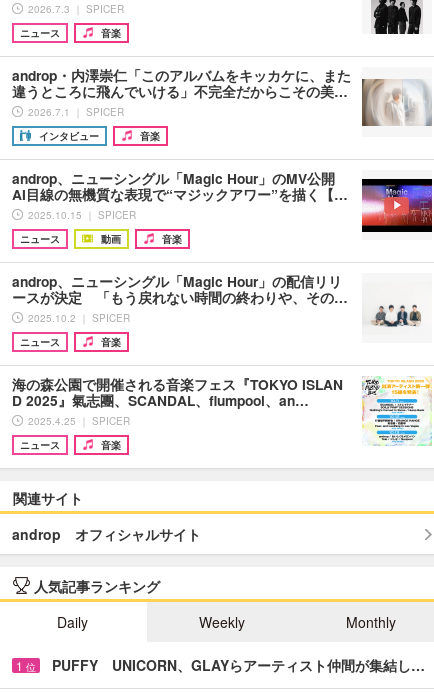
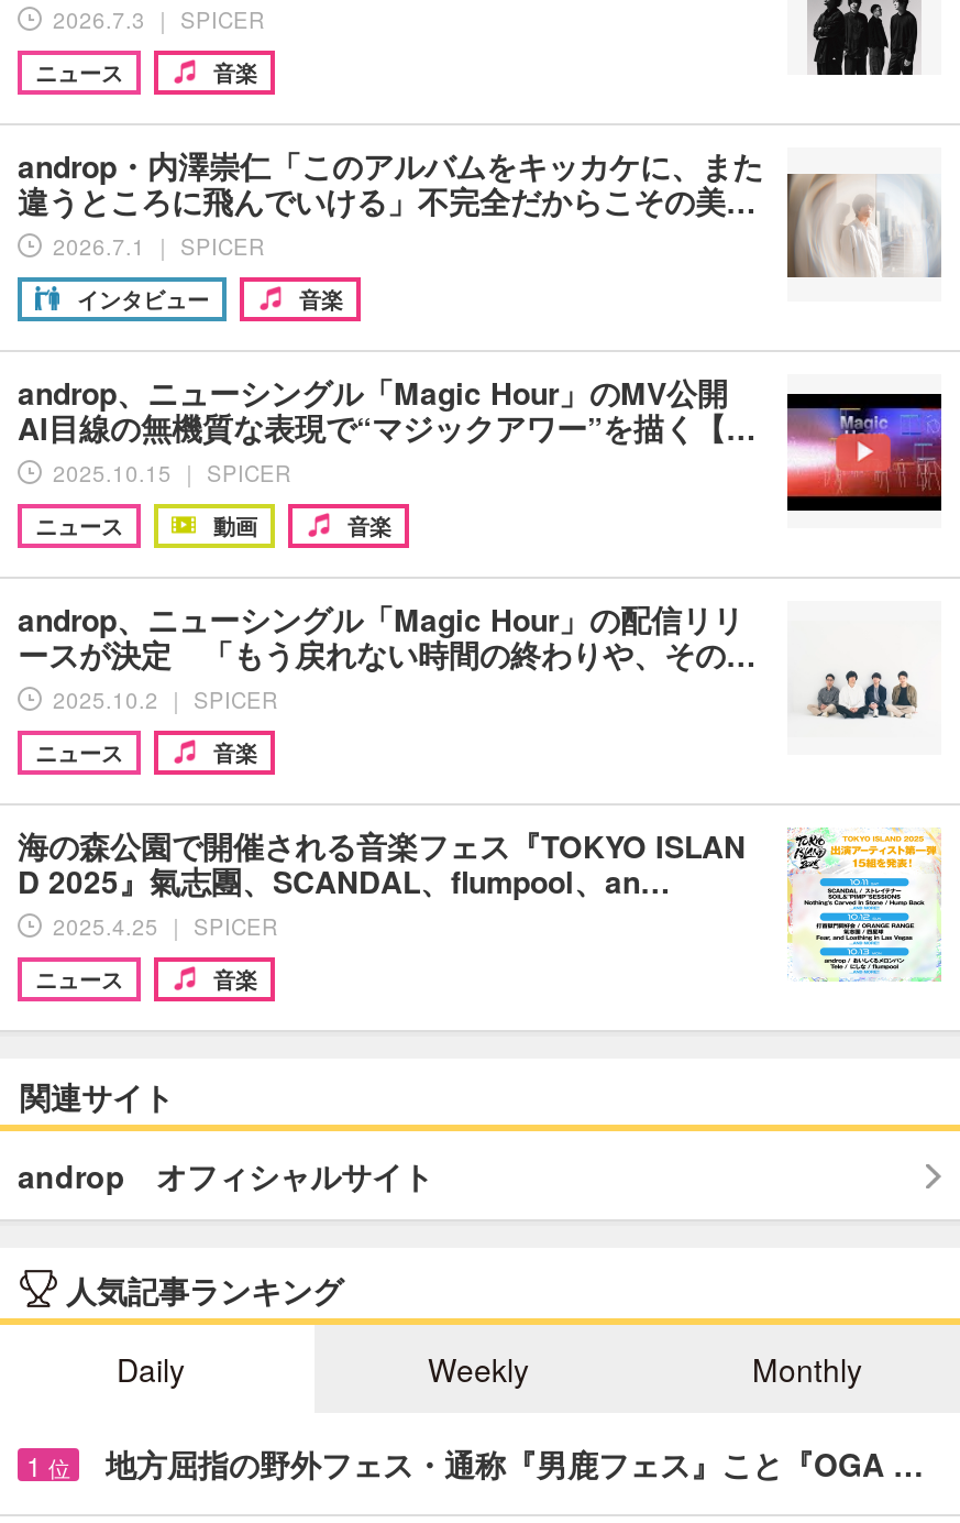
[52,655,425,675] PUFFY UNICORN、GLAYらアーティスト仲間が集結し… -> [106,1442,924,1486] 地方屈指の野外フェス・通称『男鹿フェス』こと『OGA …

